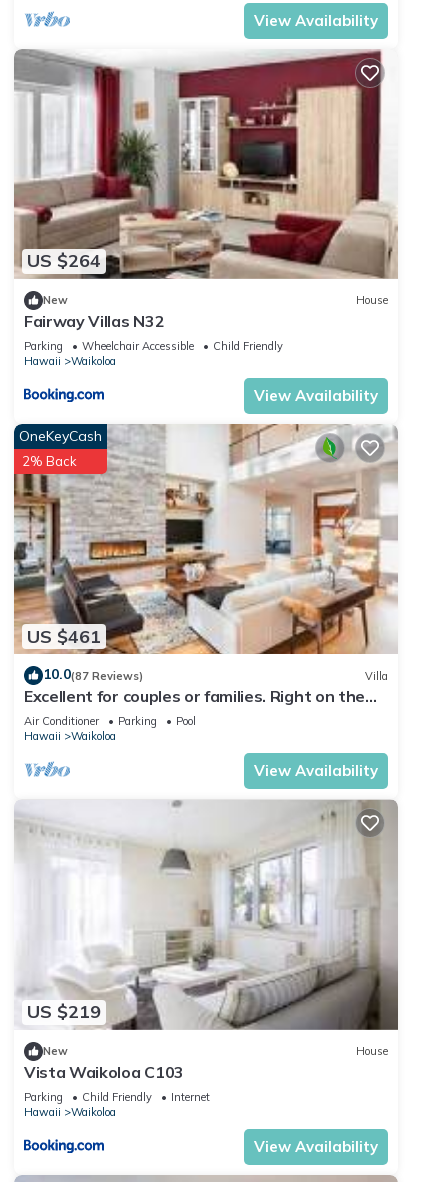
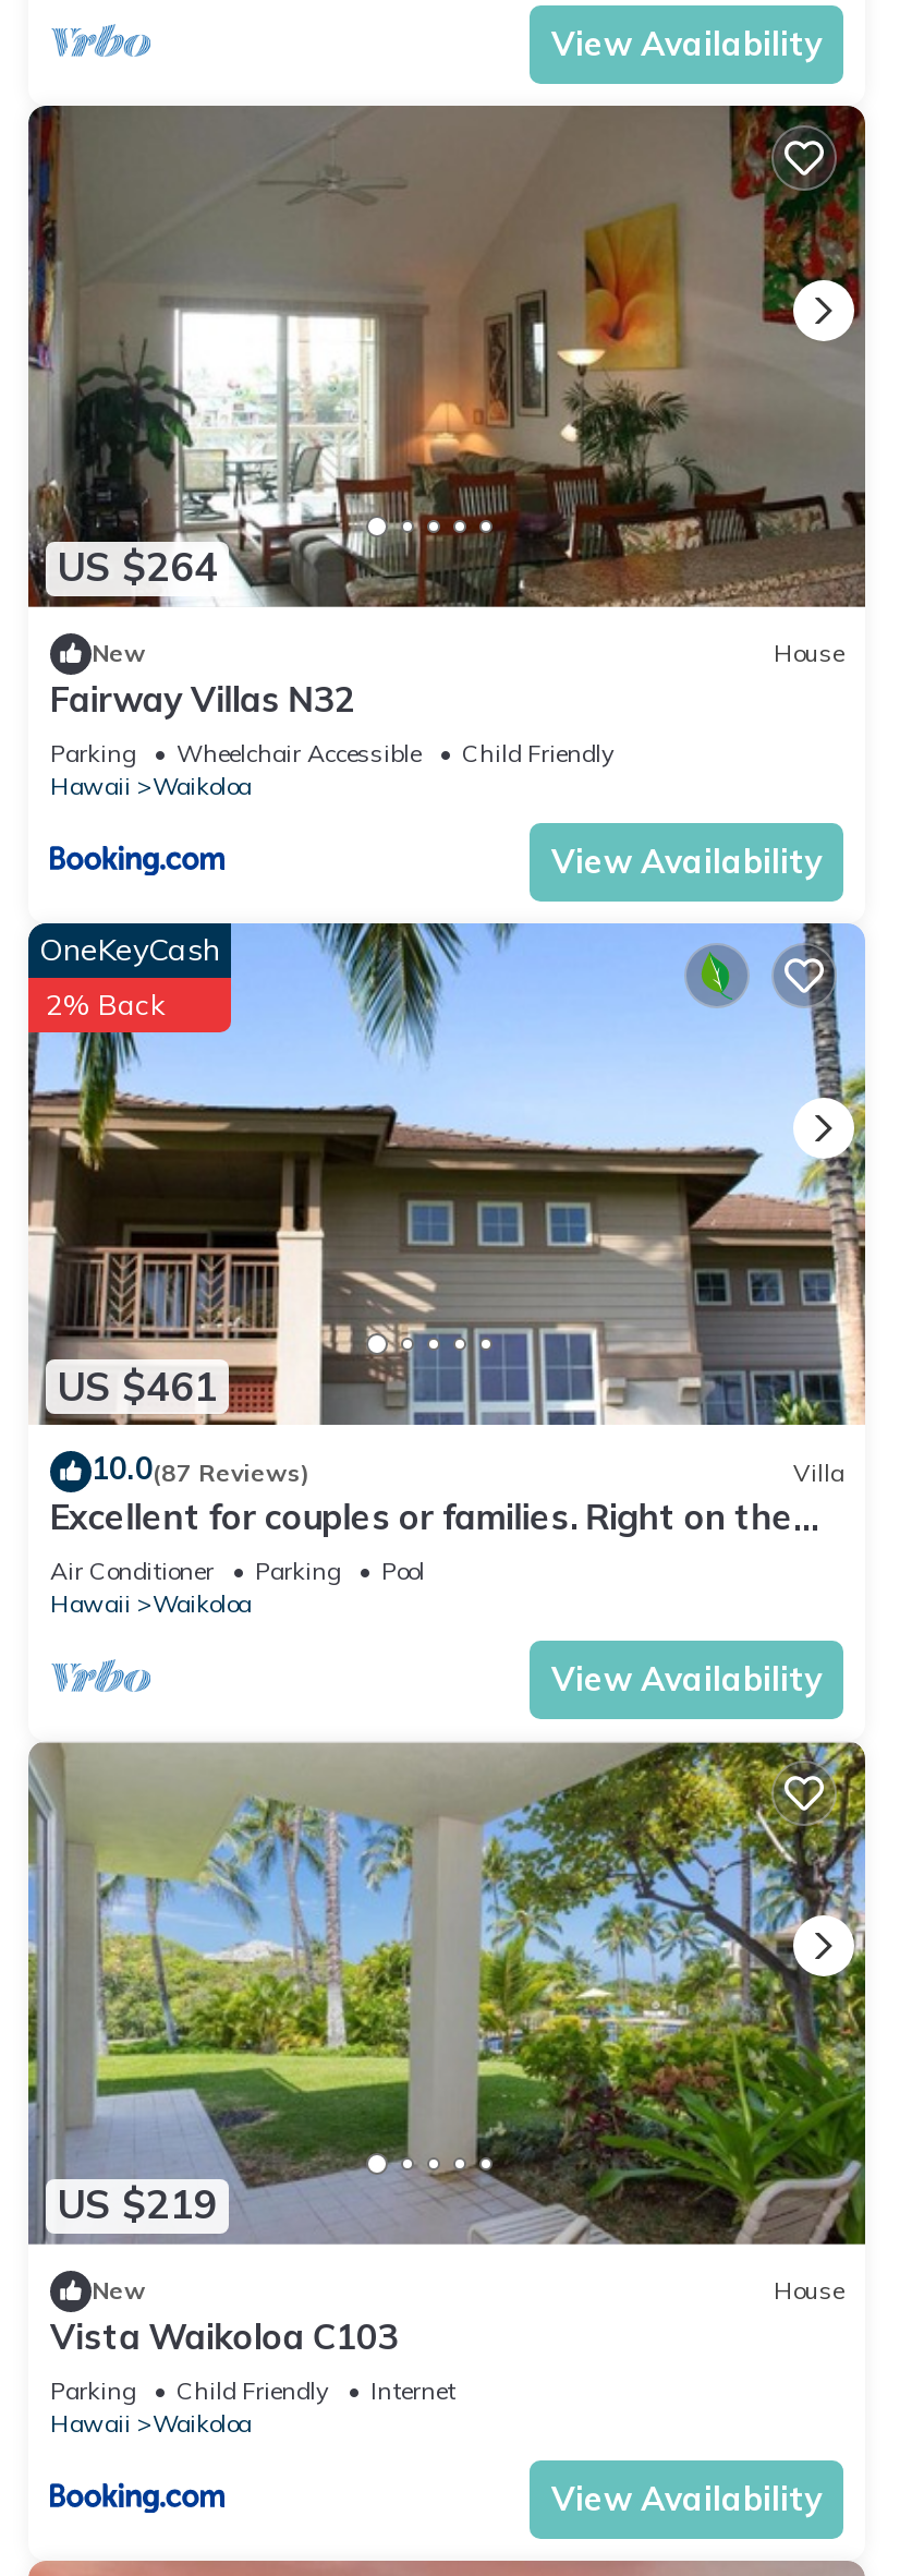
[14,49,398,280] [image] -> [26,104,867,609] [image]
[13,423,399,655] [image] -> [26,921,867,1427] [image]
[14,800,399,1030] [image] -> [26,1741,867,2245] [image]

